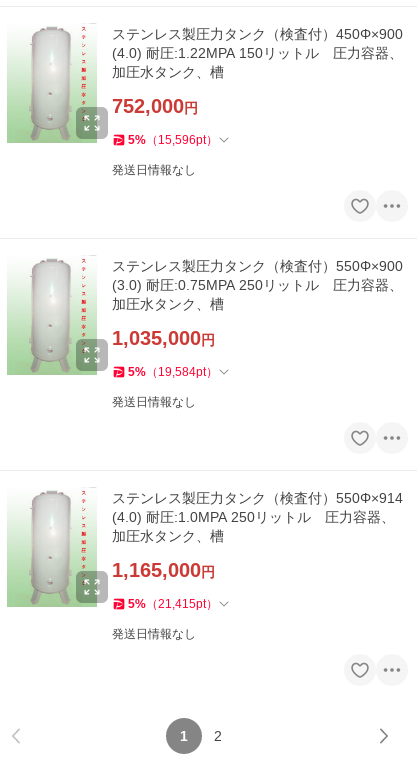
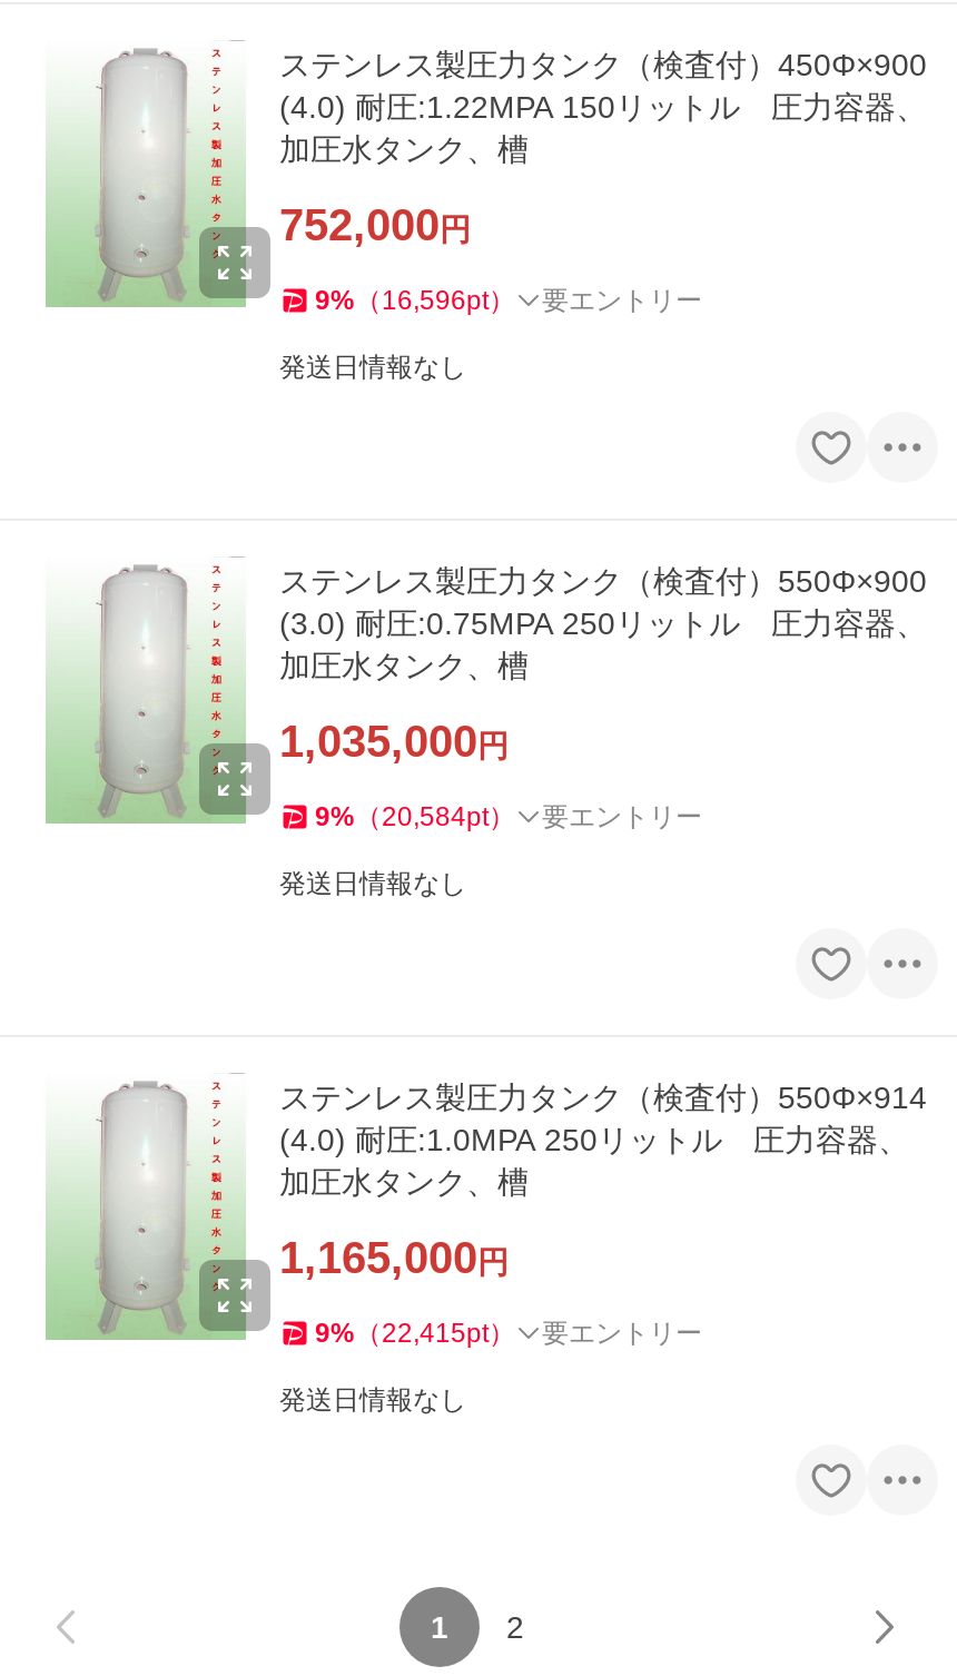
[128,133,218,147] 5%（15,596pt） -> [315,285,702,317] 9%（16,596pt） | 要エントリー
[128,365,218,379] 5%（19,584pt） -> [315,802,702,833] 9%（20,584pt） | 要エントリー
[128,597,218,611] 5%（21,415pt） -> [315,1318,702,1349] 9%（22,415pt） | 要エントリー

